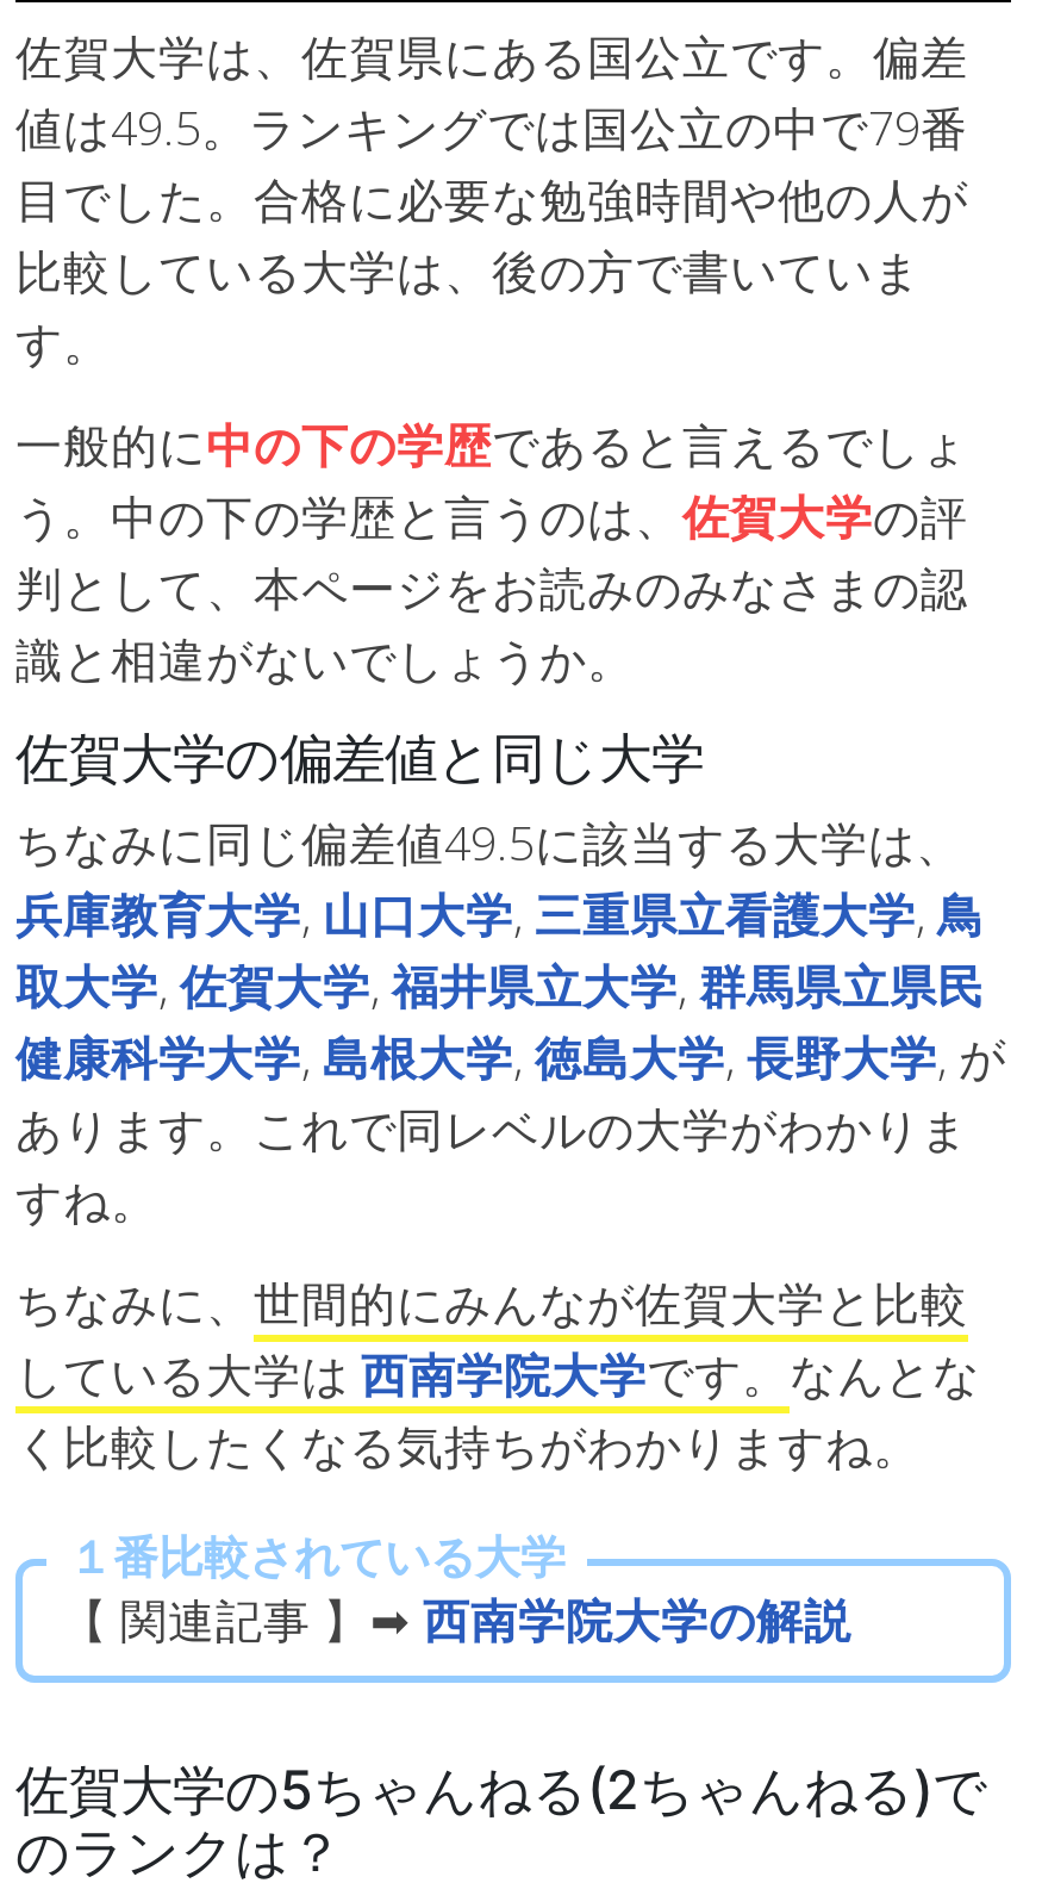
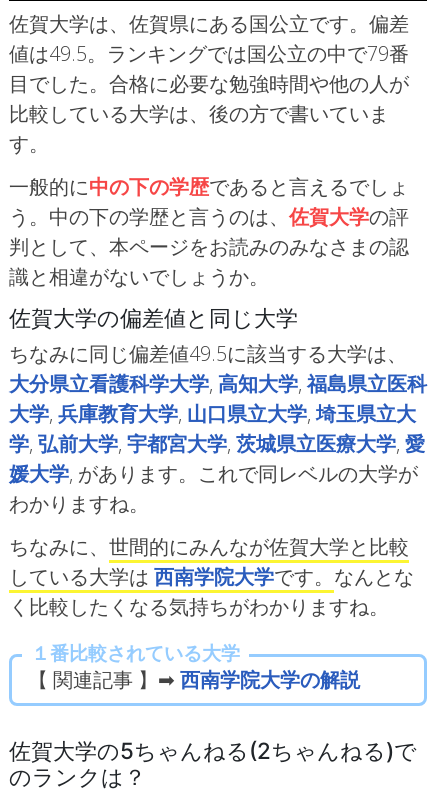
[15,882,1006,1232] 兵庫教育大学,山口大学,三重県立看護大学,鳥 | 取大学,佐賀大学,福井県立大学,群馬県立県民 | 健康科学大学,島根大学,徳島大学,長野大学, が | あります。これで同レベルの大学がわかりま | すね。 -> [9,370,427,517] 大分県立看護科学大学,高知大学,福島県立医科 | 大学,兵庫教育大学,山口県立大学,埼玉県立大 | 学,弘前大学,宇都宮大学,茨城県立医療大学,愛 | 媛大学, があります。これで同レベルの大学が | わかりますね。

